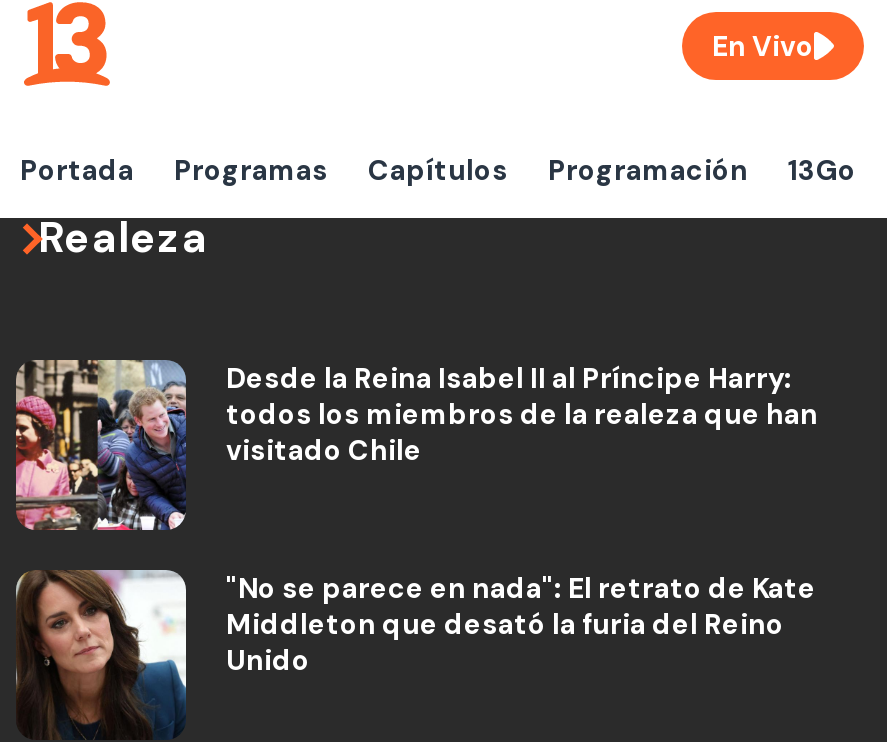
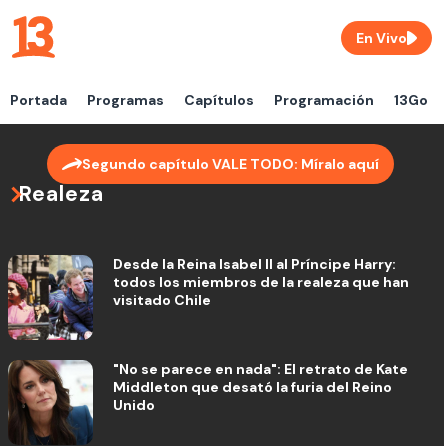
none -> [81,155,378,173] Segundo capítulo VALE TODO: Míralo aquí

